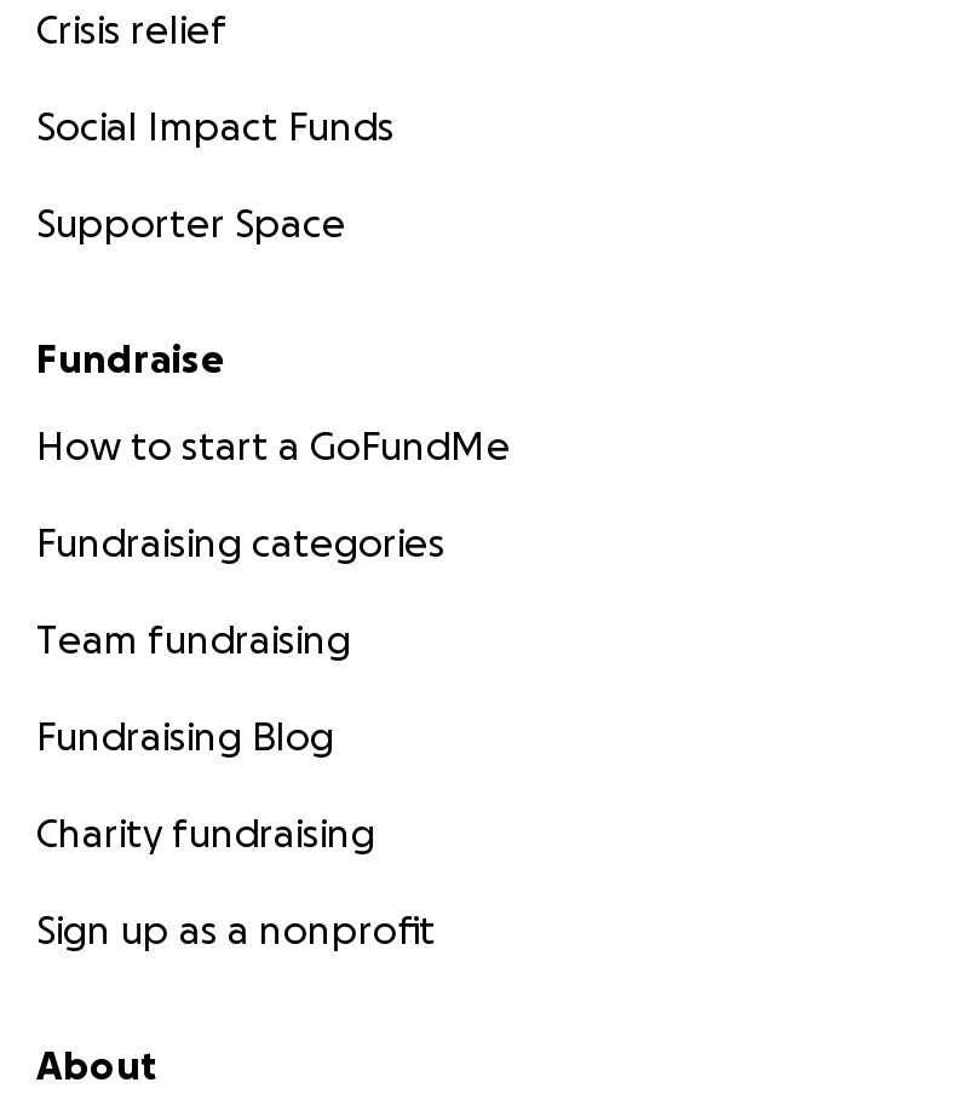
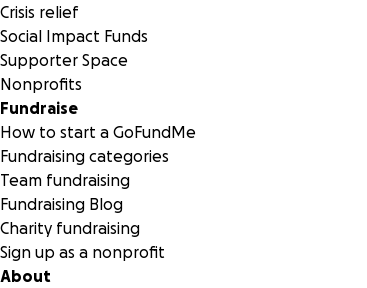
none -> [0,75,82,93] Nonprofits

